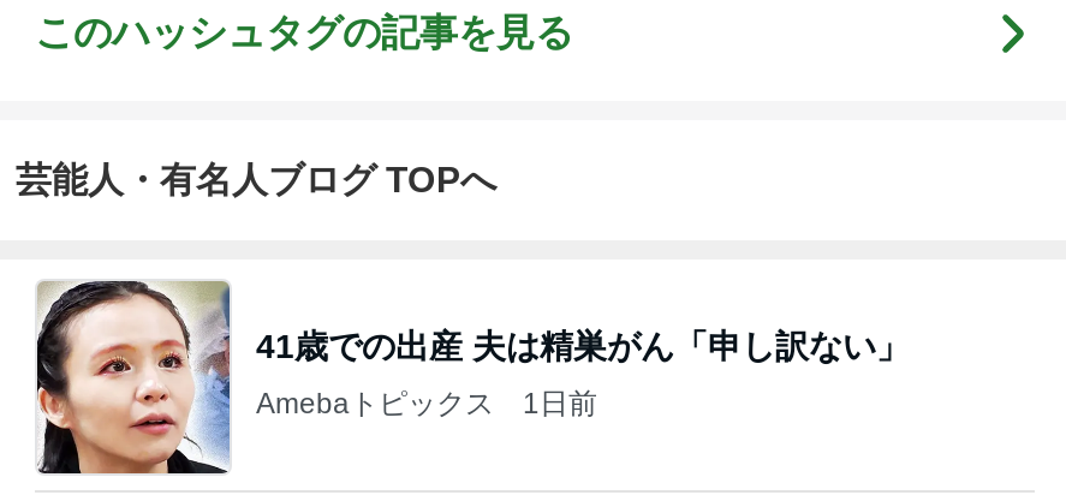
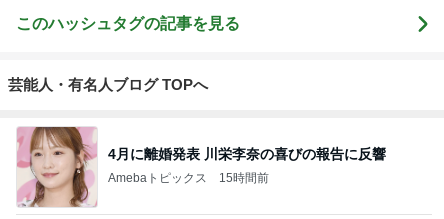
[35,281,910,476] [image] | 41歳での出産 夫は精巣がん「申し訳ない」 -> [16,126,386,208] [image] | 4月に離婚発表 川栄李奈の喜びの報告に反響
[256,388,597,421] Amebaトピックス 1日前 -> [108,171,269,185] Amebaトピックス 15時間前

